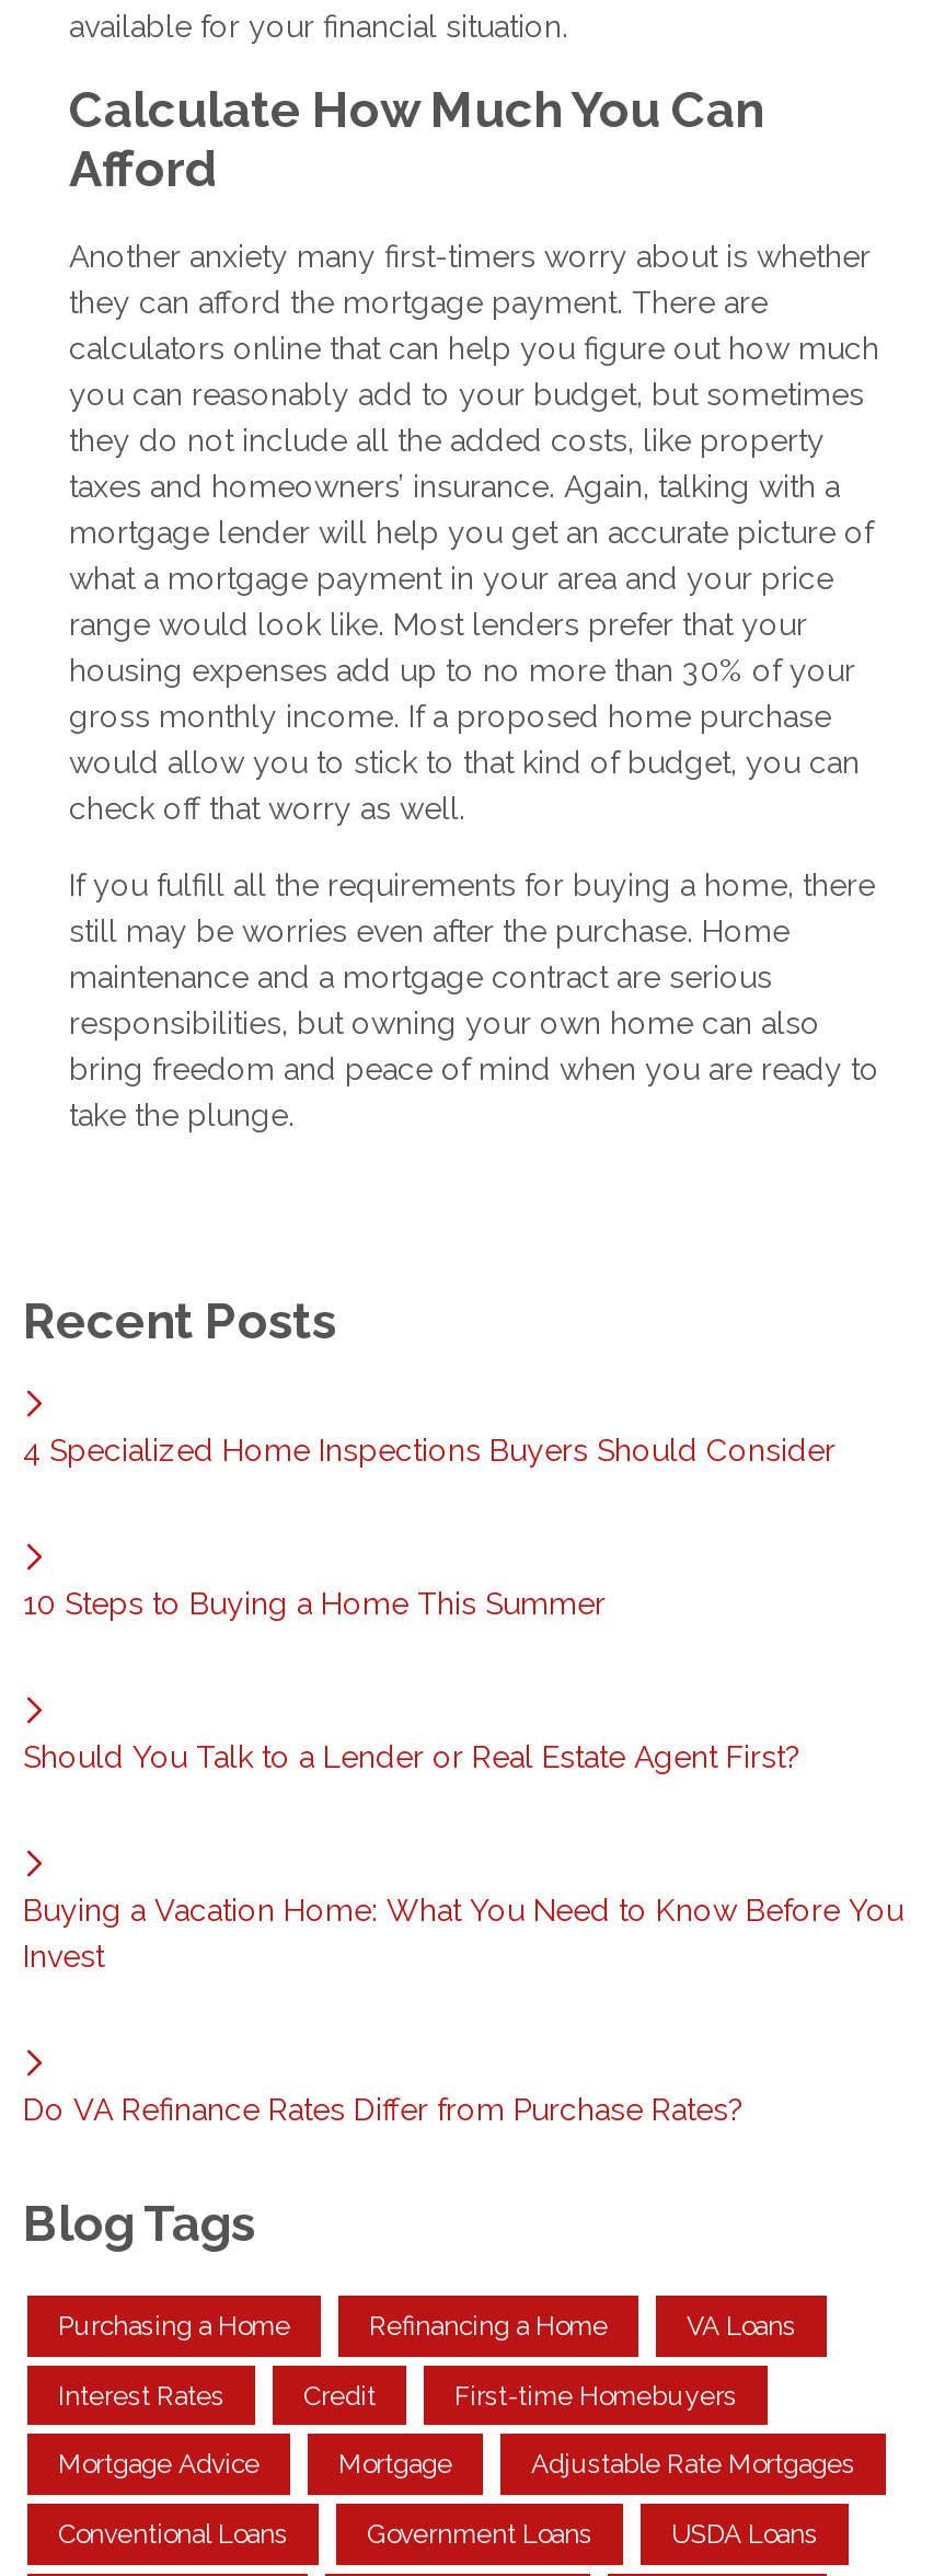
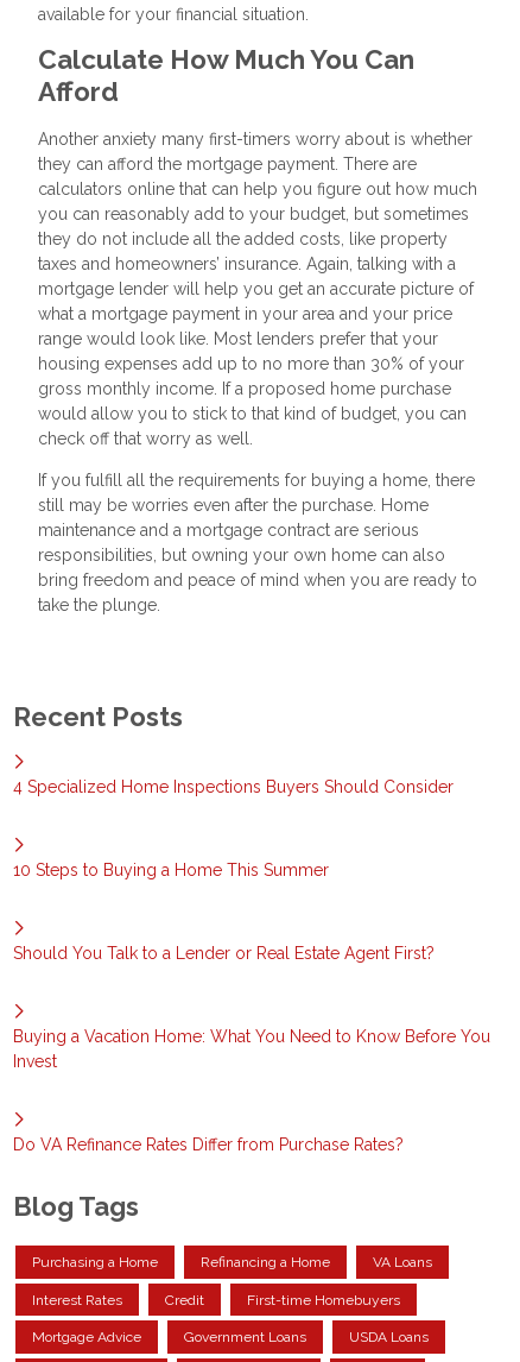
[58,2450,855,2549] Mortgage | Adjustable Rate Mortgages | Conventional Loans -> none

